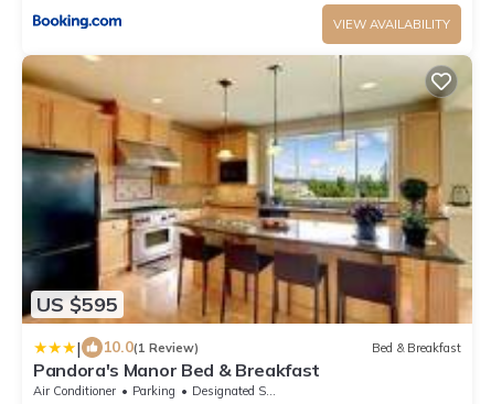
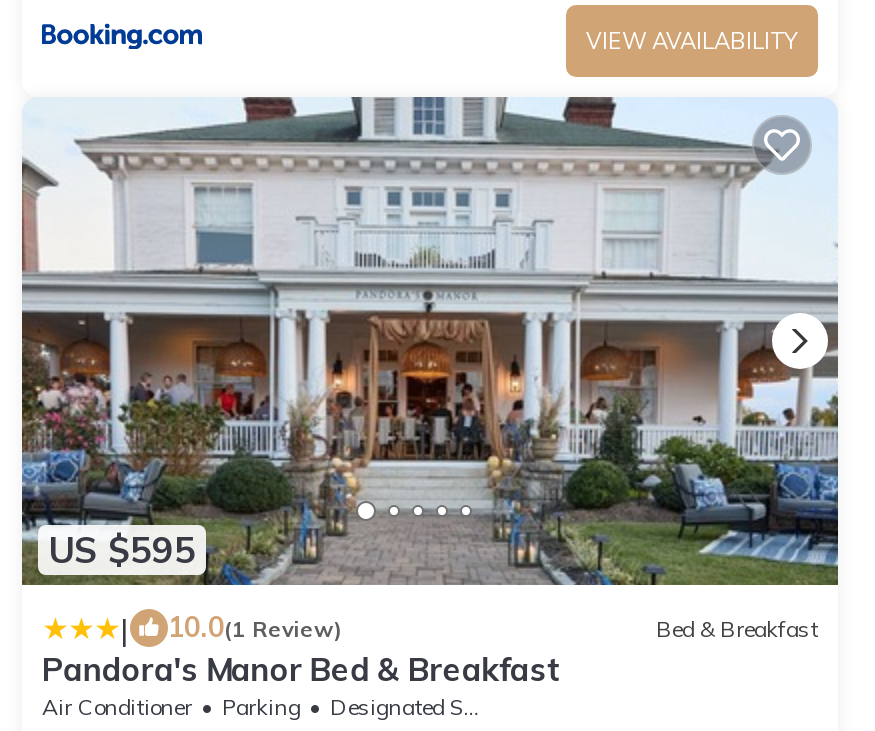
[21,54,473,325] [image] -> [20,95,840,587] [image]

